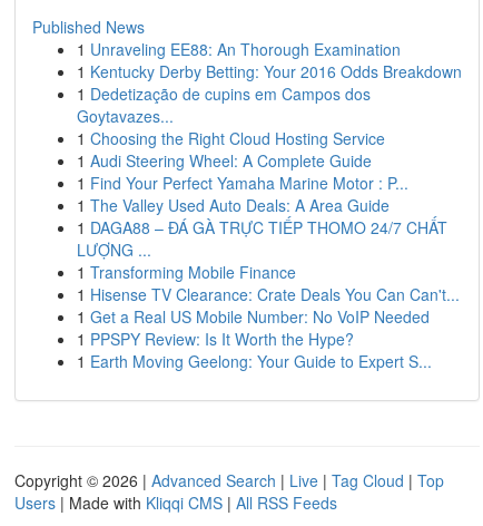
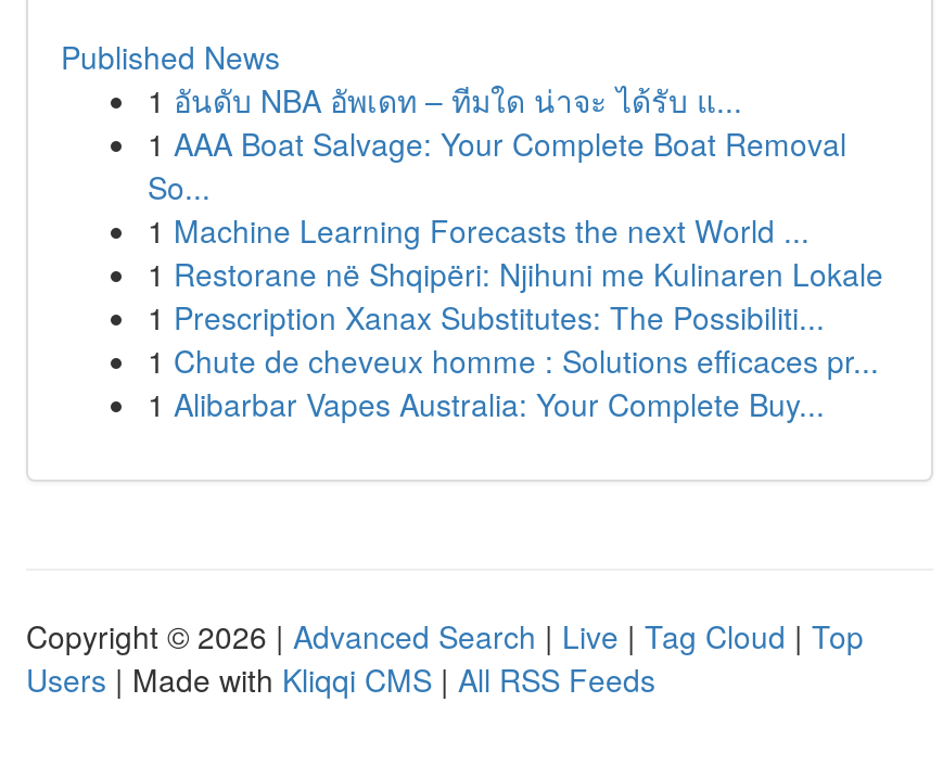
[77,38,462,372] 1 Unraveling EE88: An Thorough Examination | 1 Kentucky Derby Betting: Your 2016 Odds Breakdown | 1 Dedetização de cupins em Campos dos | Goytavazes... | 1 Choosing the Right Cloud Hosting Service | 1 Audi Steering Wheel: A Complete Guide | 1 Find Your Perfect Yamaha Marine Motor : P... | 1 The Valley Used Auto Deals: A Area Guide | 1 DAGA88 – ĐÁ GÀ TRỰC TIẾP THOMO 24/7 CHẤT | LƯỢNG ... | 1 Transforming Mobile Finance | 1 Hisense TV Clearance: Crate Deals You Can Can't... | 1 Get a Real US Mobile Number: No VoIP Needed | 1 PPSPY Review: Is It Worth the Hype? | 1 Earth Moving Geelong: Your Guide to Expert S... -> [148,78,883,425] 1 อันดับ NBA อัพเดท – ทีมใด น่าจะ ได้รับ แ... | 1 AAA Boat Salvage: Your Complete Boat Removal | So... | 1 Machine Learning Forecasts the next World ... | 1 Restorane në Shqipëri: Njihuni me Kulinaren Lokale | 1 Prescription Xanax Substitutes: The Possibiliti... | 1 Chute de cheveux homme : Solutions efficaces pr... | 1 Alibarbar Vapes Australia: Your Complete Buy...

